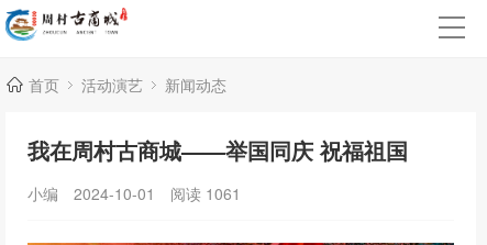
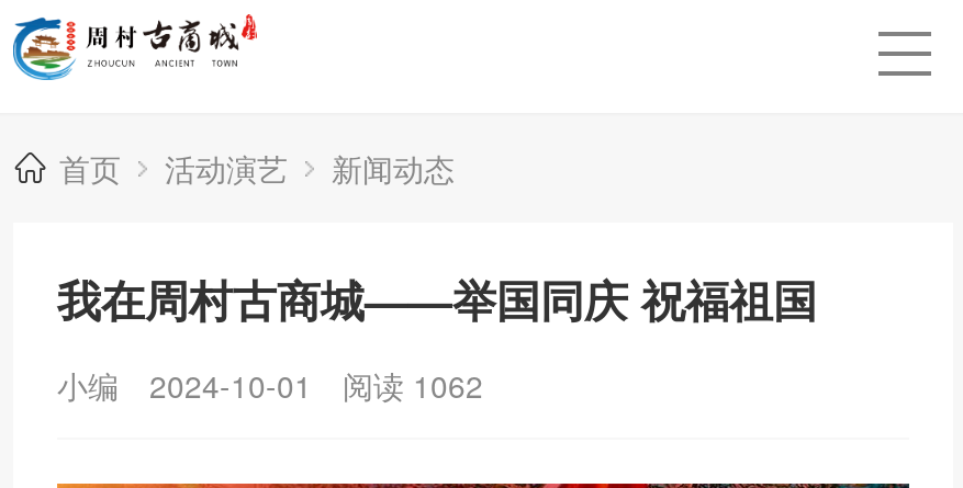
[27,182,241,204] 小编 2024-10-01 阅读1061 -> [57,363,483,407] 小编 2024-10-01 阅读1062

